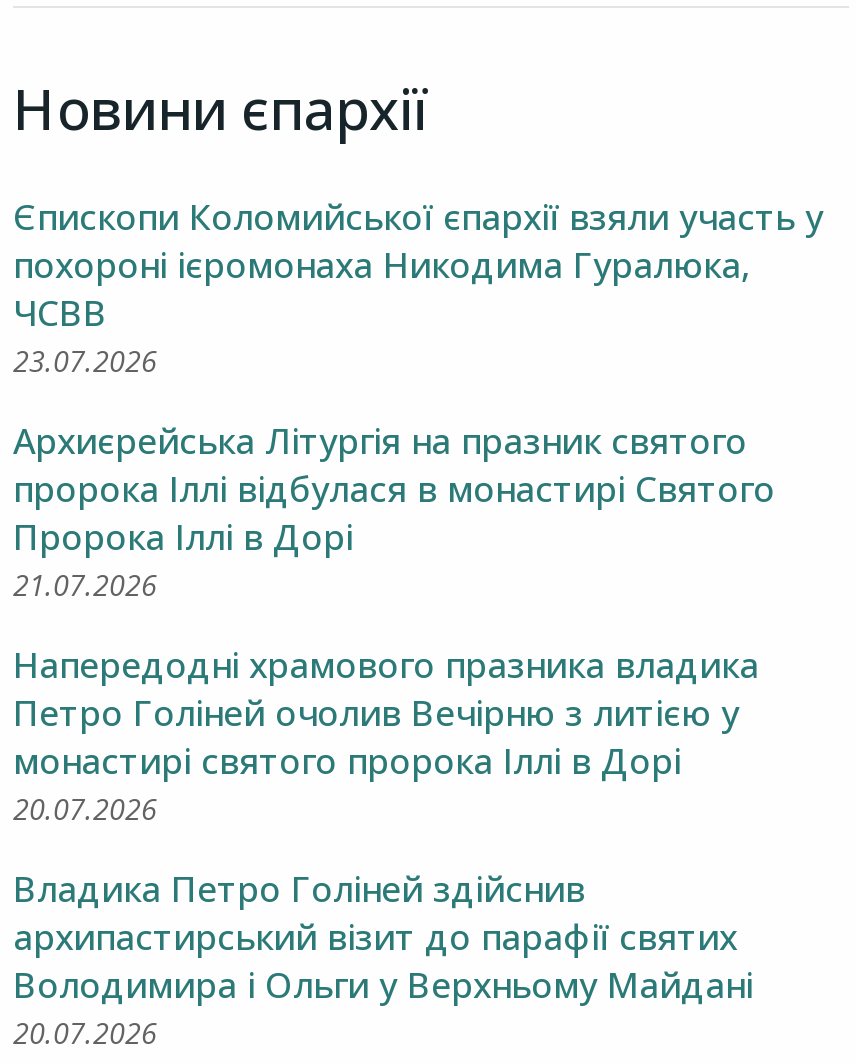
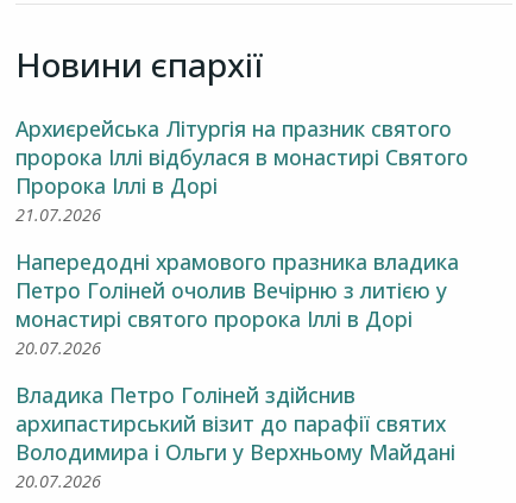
[13,193,823,381] Єпископи Коломийської єпархії взяли участь у | похороні ієромонаха Никодима Гуралюка, | ЧСВВ | 23.07.2026 -> none

